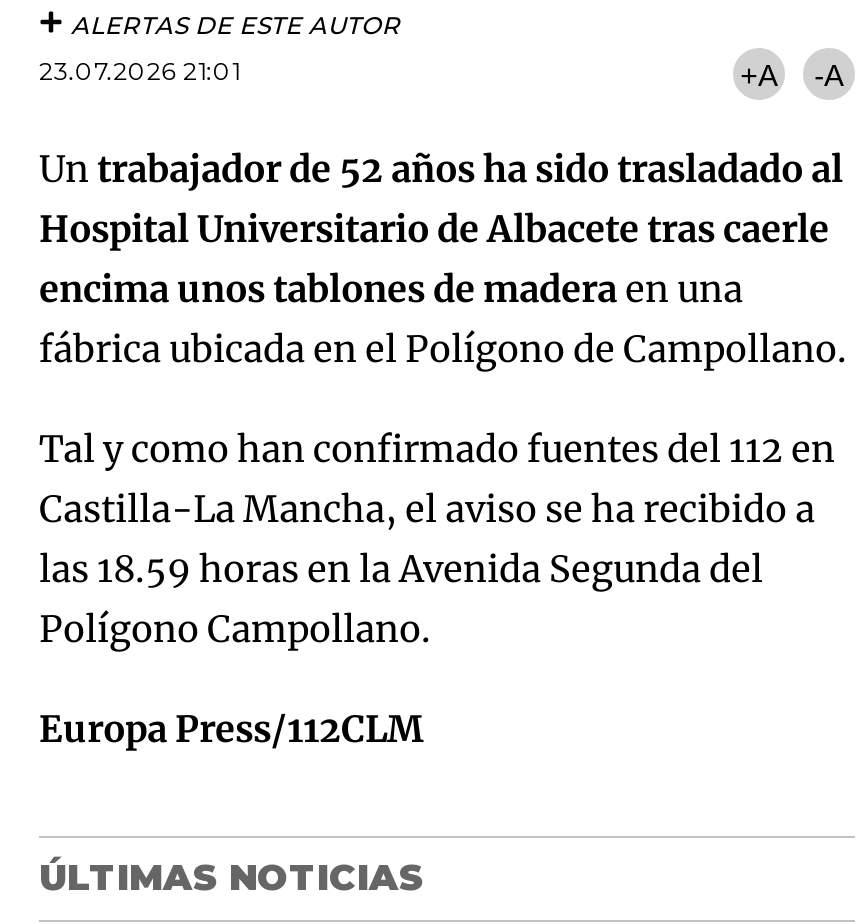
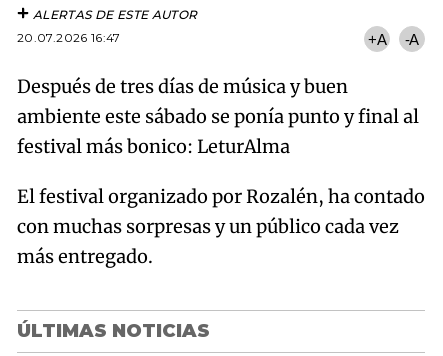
[39,57,241,87] 23.07.2026 21:01 -> [17,30,121,45] 20.07.2026 16:47
[39,147,847,753] Un trabajador de 52 años ha sido trasladado al | Hospital Universitario de Albacete tras caerle | encima unos tablones de madera en una | fábrica ubicada en el Polígono de Campollano. | Tal y como han confirmado fuentes del 112 en | Castilla-La Mancha, el aviso se ha recibido a | las 18.59 horas en la Avenida Segunda del | Polígono Campollano. | Europa Press/112CLM -> [17,75,425,268] Después de tres días de música y buen | ambiente este sábado se ponía punto y final al | festival más bonico: LeturAlma | El festival organizado por Rozalén, ha contado | con muchas sorpresas y un público cada vez | más entregado.

